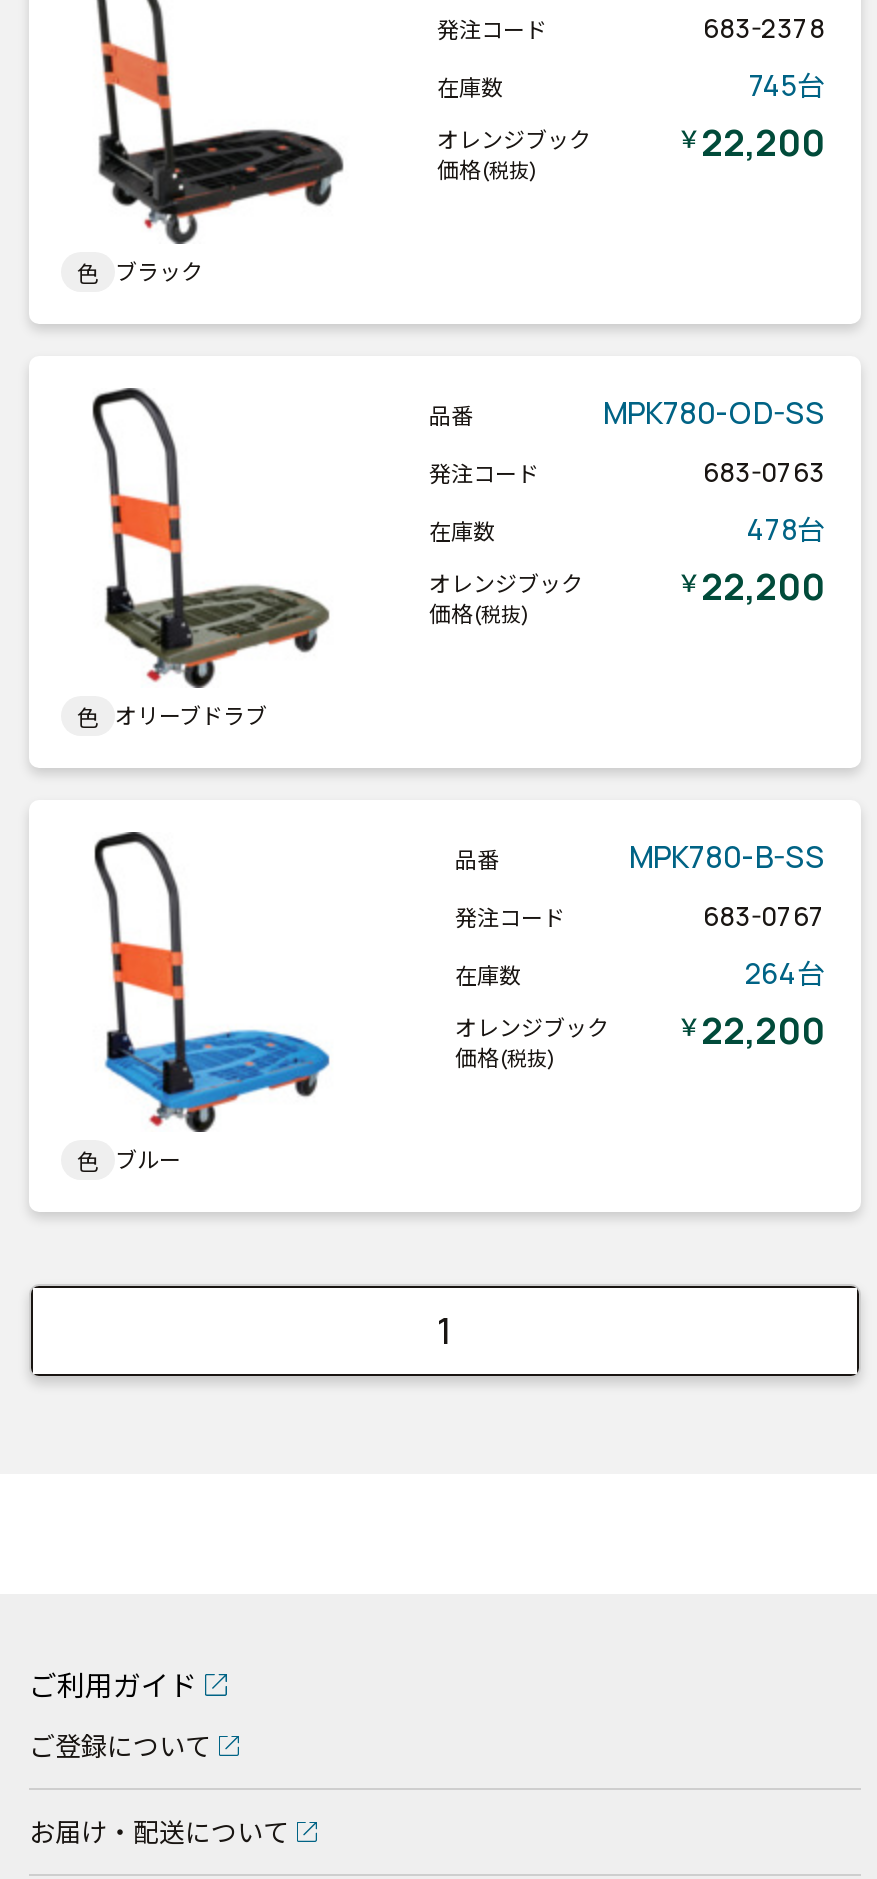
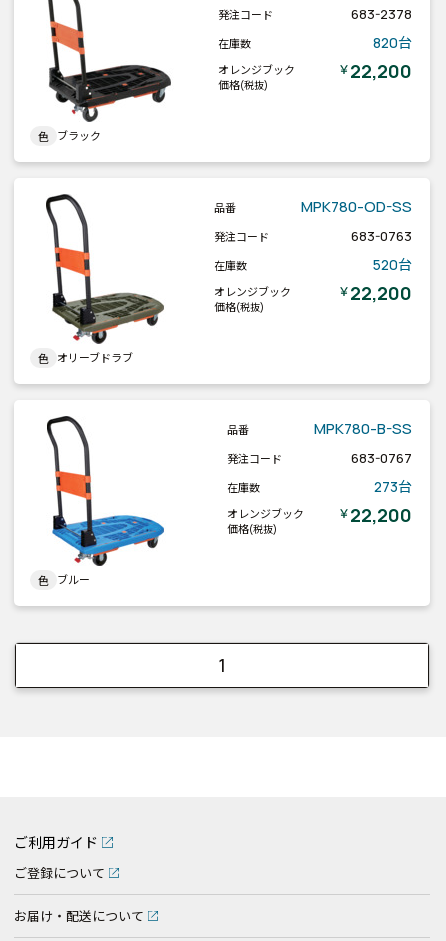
[749,66,825,104] 745台 -> [373,33,412,52] 820台
[747,510,825,548] 478台 -> [373,255,412,274] 520台
[745,954,825,992] 264台 -> [374,477,412,496] 273台

